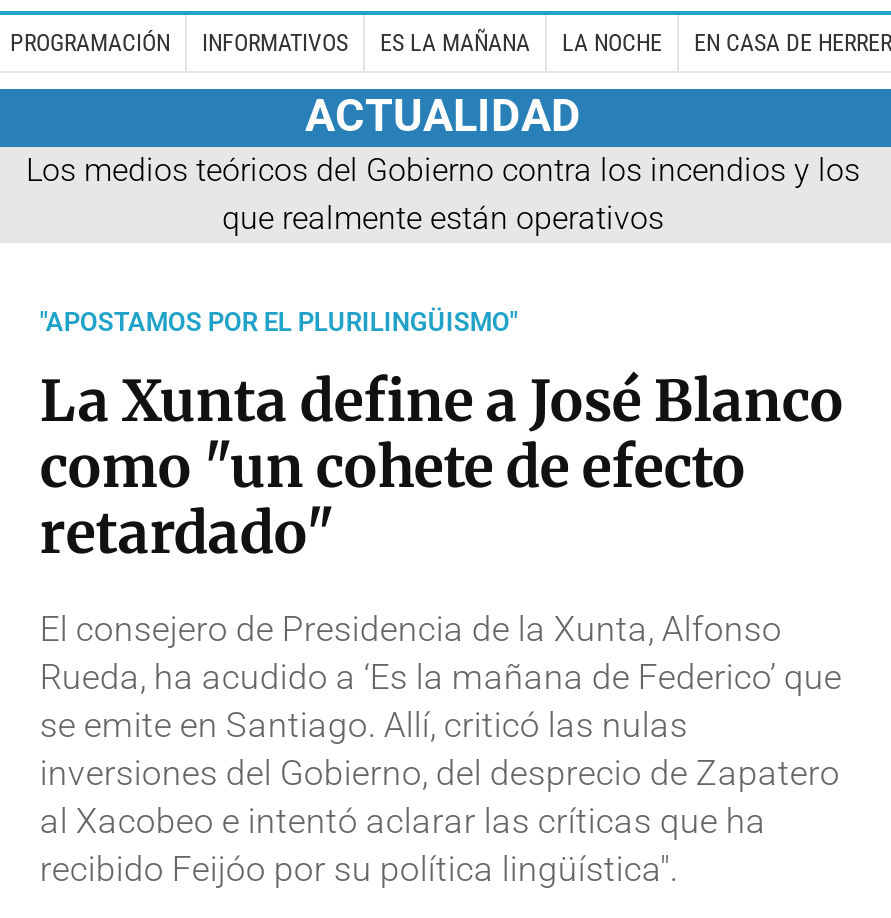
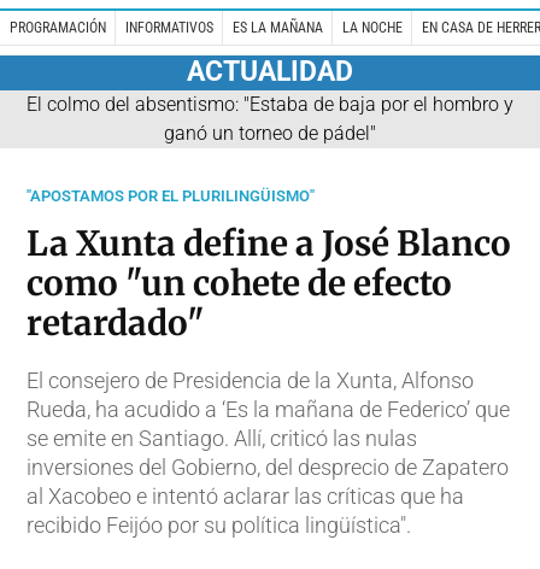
[26,150,860,236] Los medios teóricos del Gobierno contra los incendios y los | que realmente están operativos -> [27,92,513,144] El colmo del absentismo: "Estaba de baja por el hombro y | ganó un torneo de pádel"

